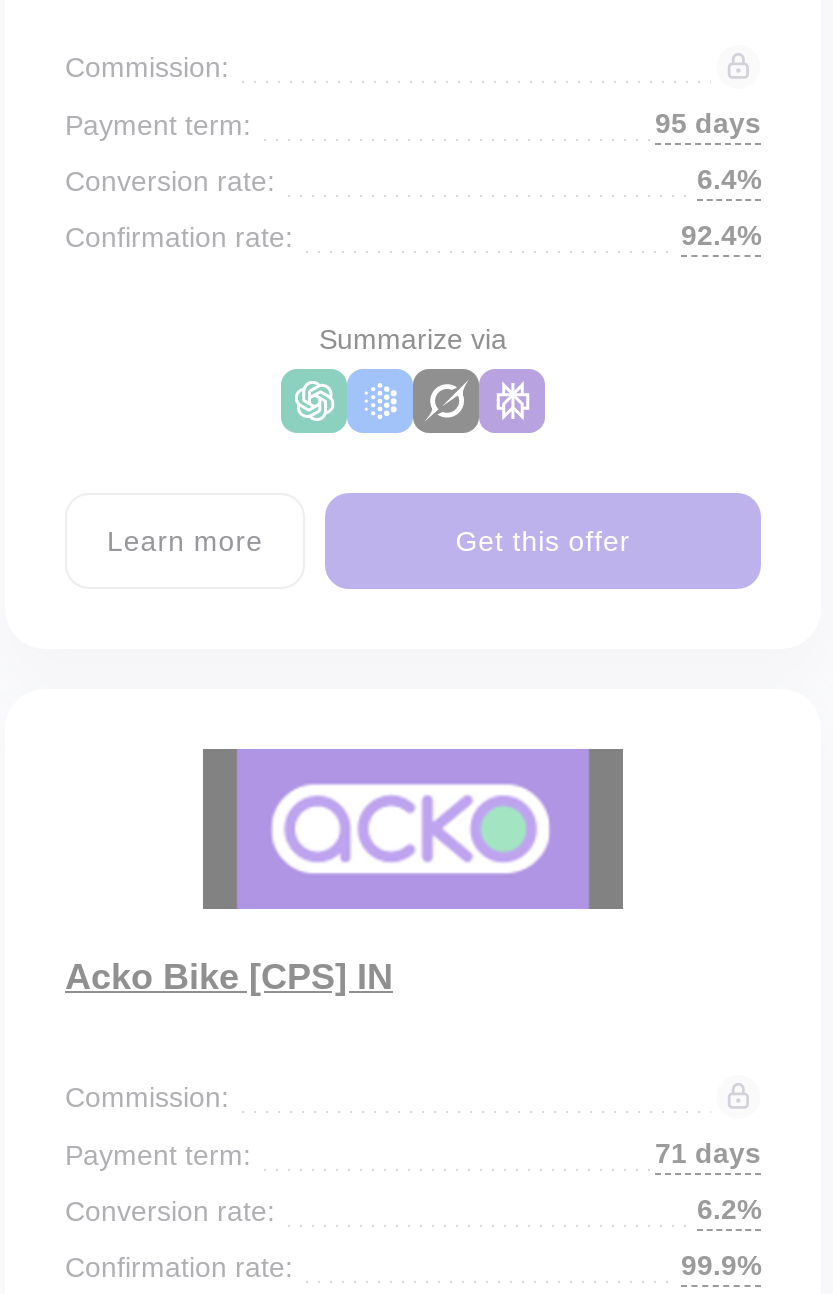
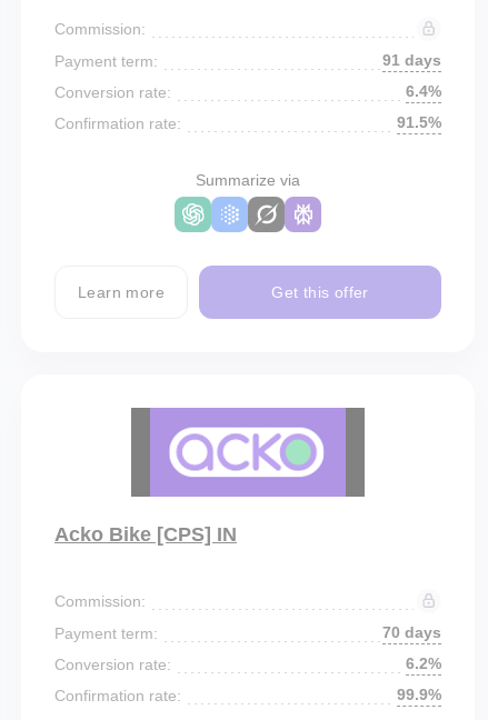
[655,107,761,139] 95 days -> [382,51,441,69] 91 days
[681,219,761,251] 92.4% -> [397,113,441,131] 91.5%
[655,1137,761,1169] 71 days -> [382,623,441,641] 70 days

